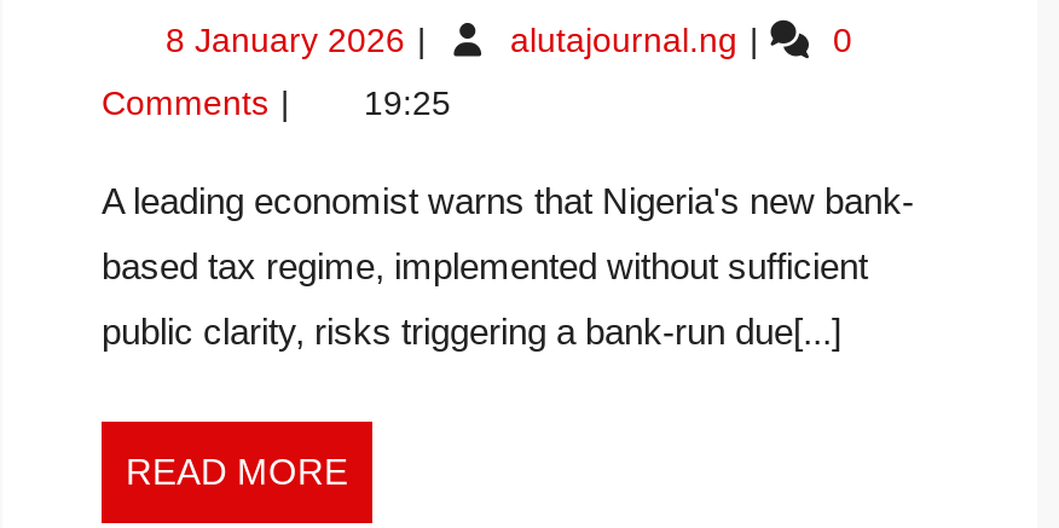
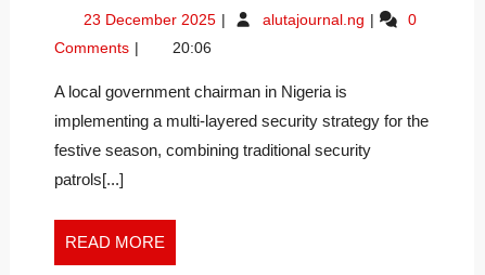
[166,19,415,58] 8 January 2026 -> [83,11,220,28] 23 December 2025
[102,82,914,350] 19:25 | A leading economist warns that Nigeria's new bank- | based tax regime, implemented without sufficient | public clarity, risks triggering a bank-run due[...] -> [54,39,429,188] 20:06 | A local government chairman in Nigeria is | implementing a multi-layered security strategy for the | festive season, combining traditional security | patrols[...]

